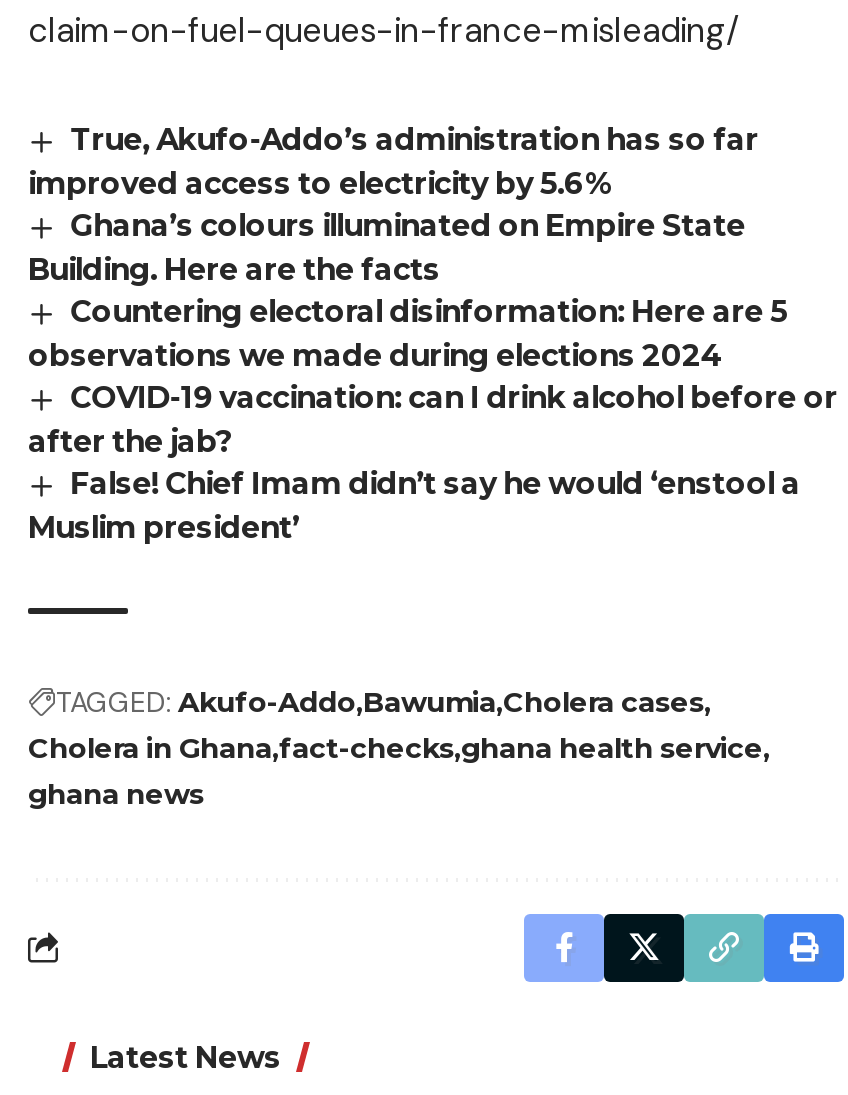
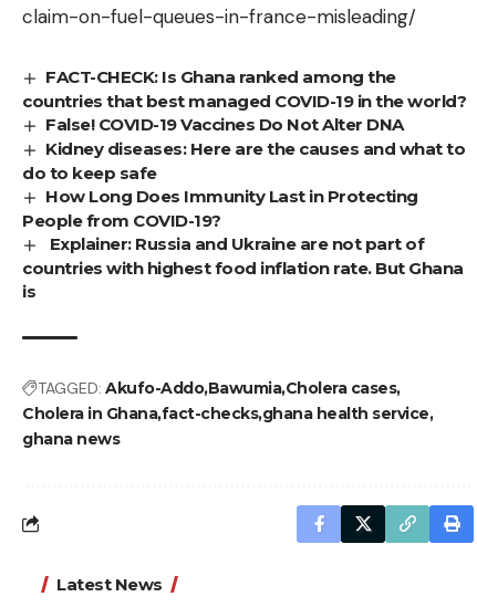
[28,120,837,546] True, Akufo-Addo’s administration has so far | improved access to electricity by 5.6% | Ghana’s colours illuminated on Empire State | Building. Here are the facts | Countering electoral disinformation: Here are 5 | observations we made during elections 2024 | COVID-19 vaccination: can I drink alcohol before or | after the jab? | False! Chief Imam didn’t say he would ‘enstool a | Muslim president’ -> [22,66,466,302] FACT-CHECK: Is Ghana ranked among the | countries that best managed COVID-19 in the world? | False! COVID-19 Vaccines Do Not Alter DNA | Kidney diseases: Here are the causes and what to | do to keep safe | How Long Does Immunity Last in Protecting | People from COVID-19? | Explainer: Russia and Ukraine are not part of | countries with highest food inflation rate. But Ghana | is

